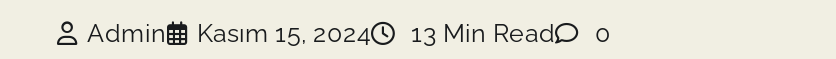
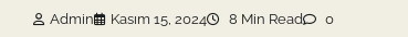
[405,18,555,48] 13 Min Read -> [226,10,303,27] 8 Min Read

